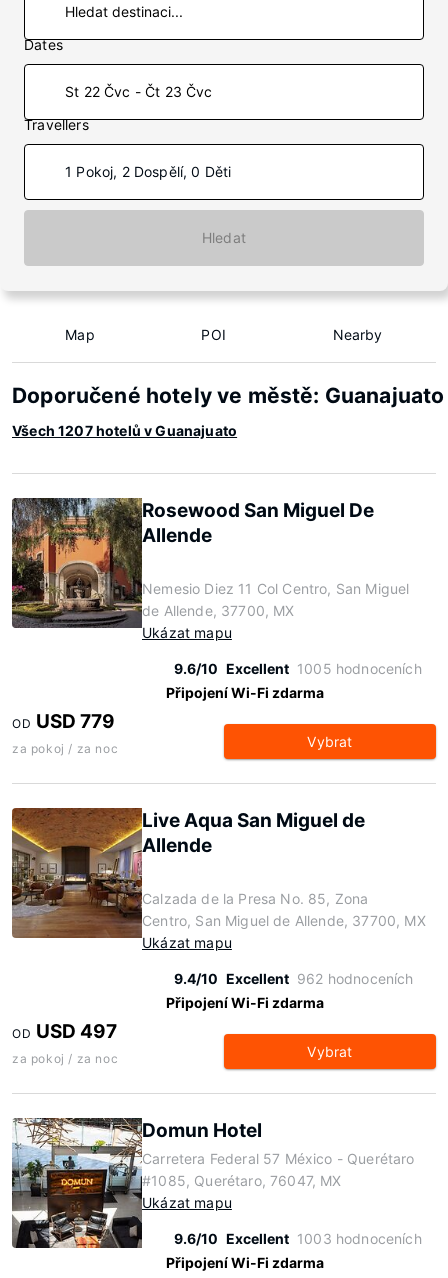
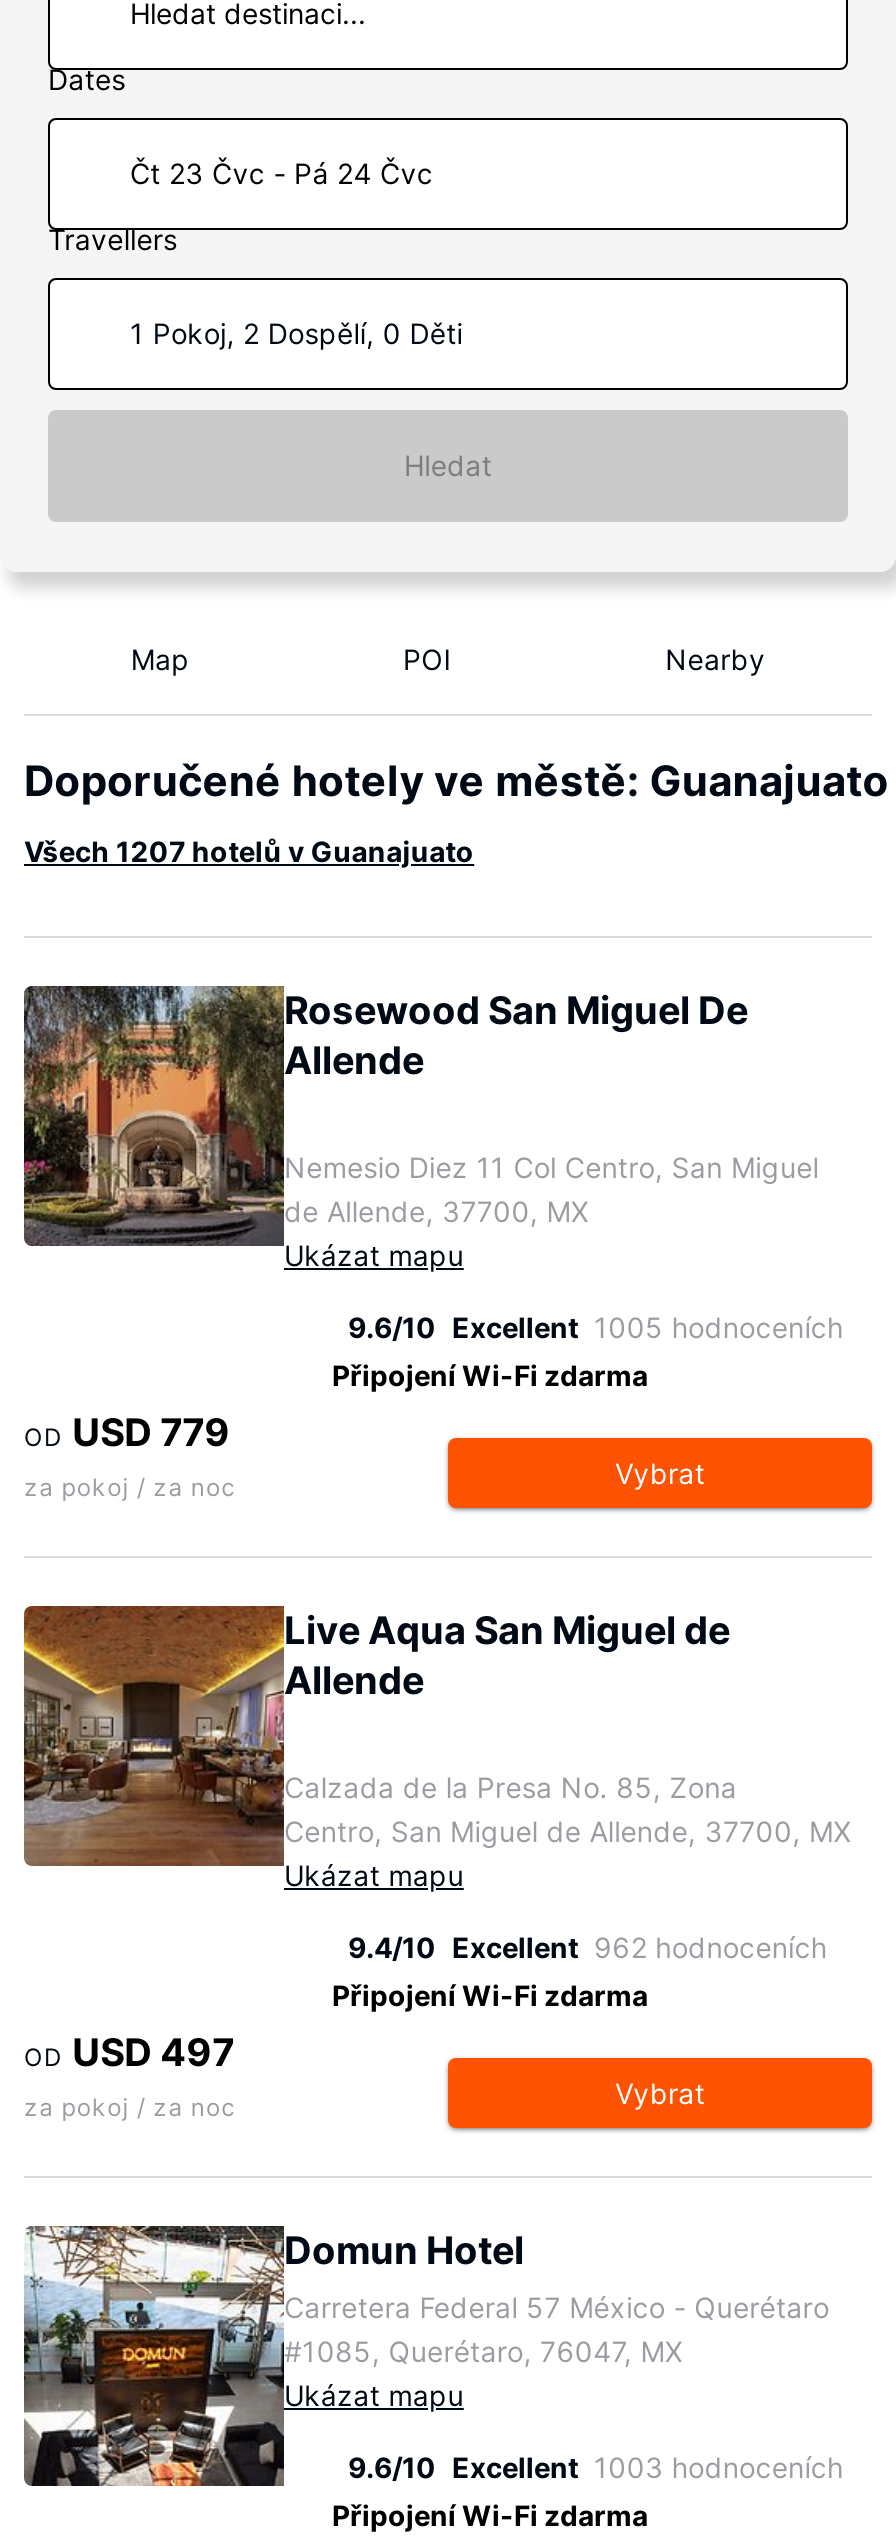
[65,83,213,100] St 22 Čvc - Čt 23 Čvc -> [130,156,433,190] Čt 23 Čvc - Pá 24 Čvc

